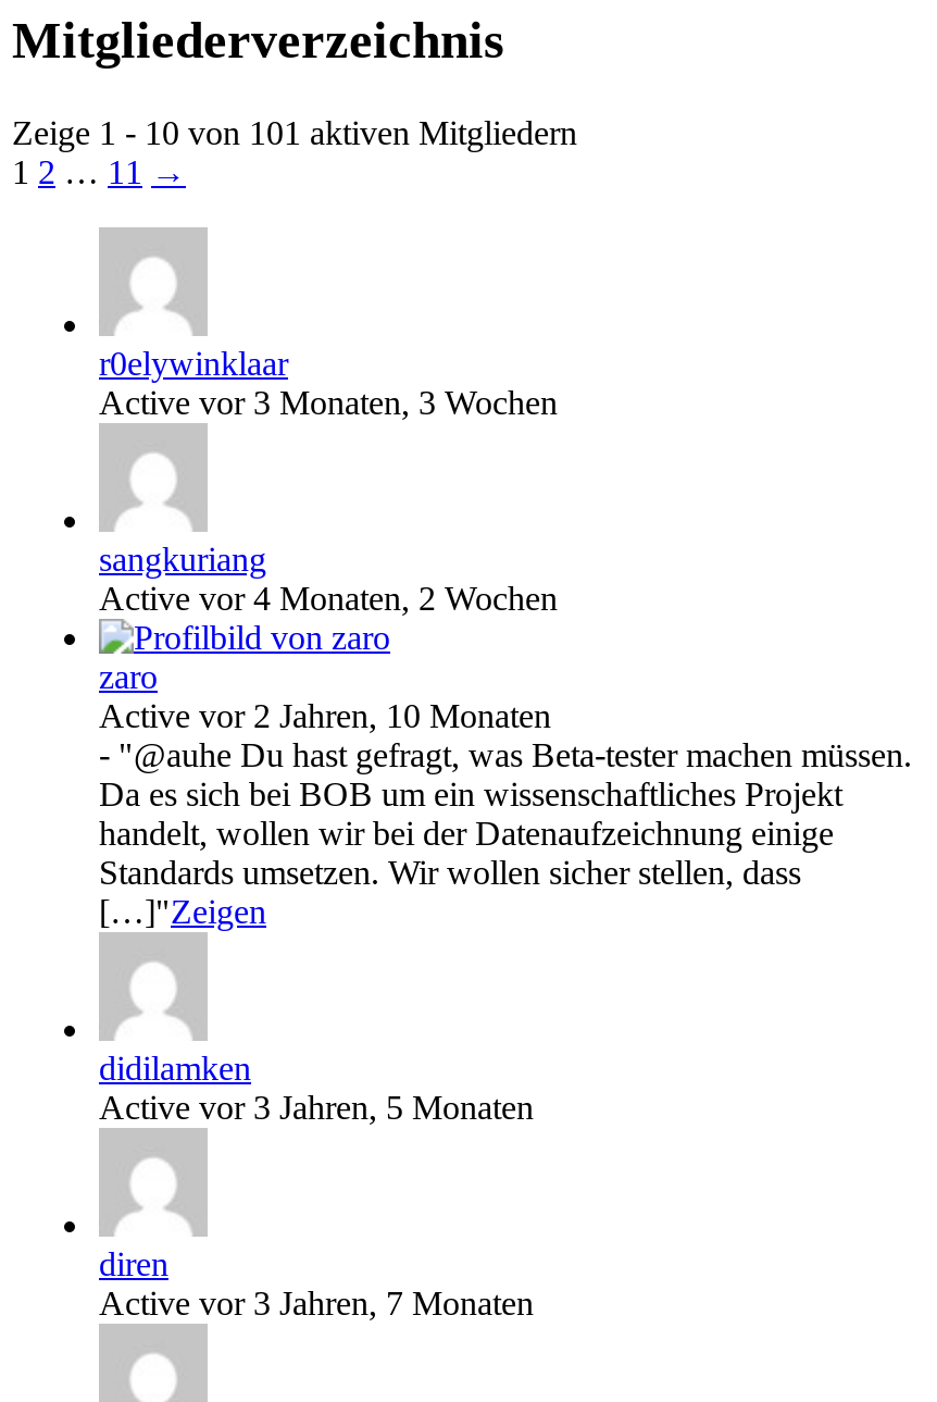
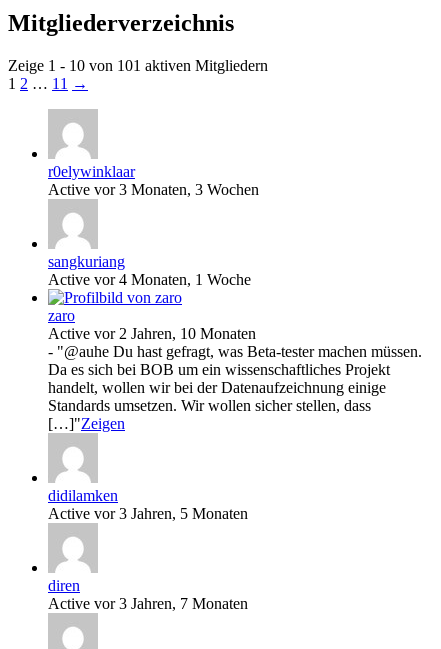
[99,579,558,616] Active vor 4 Monaten, 2 Wochen -> [48,271,251,288] Active vor 4 Monaten, 1 Woche

